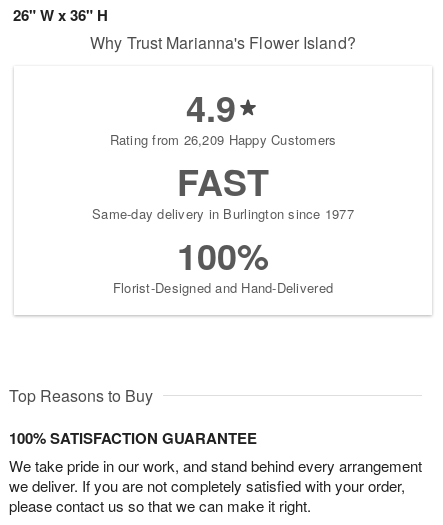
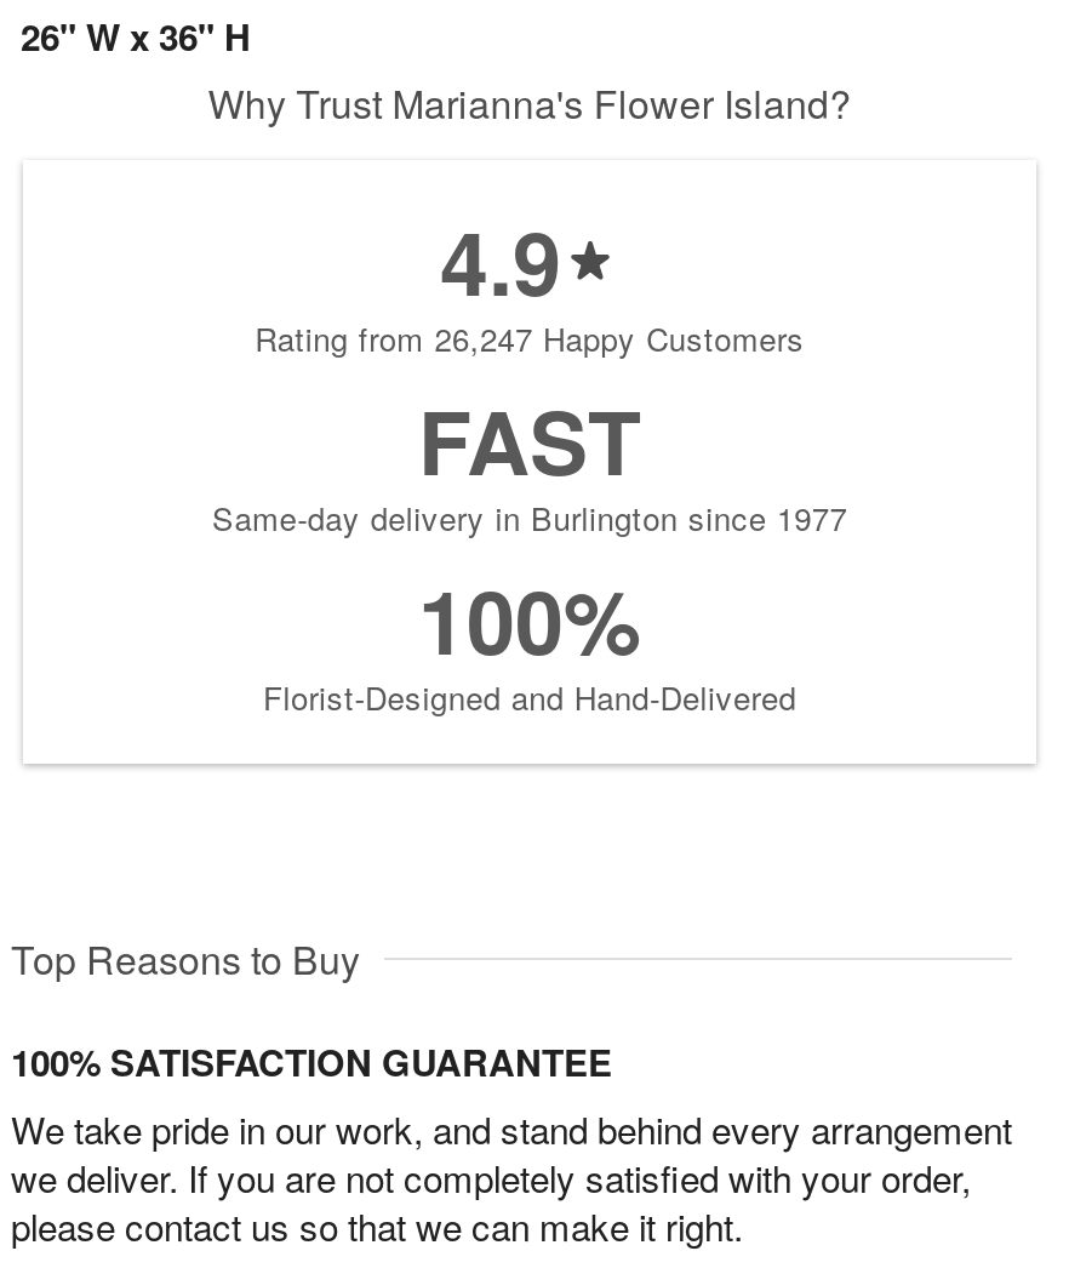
[110,130,336,149] Rating from 26,209 Happy Customers -> [255,316,805,362] Rating from 26,247 Happy Customers

